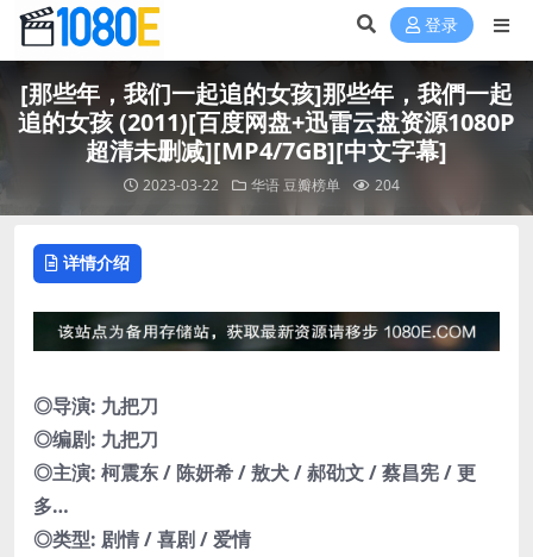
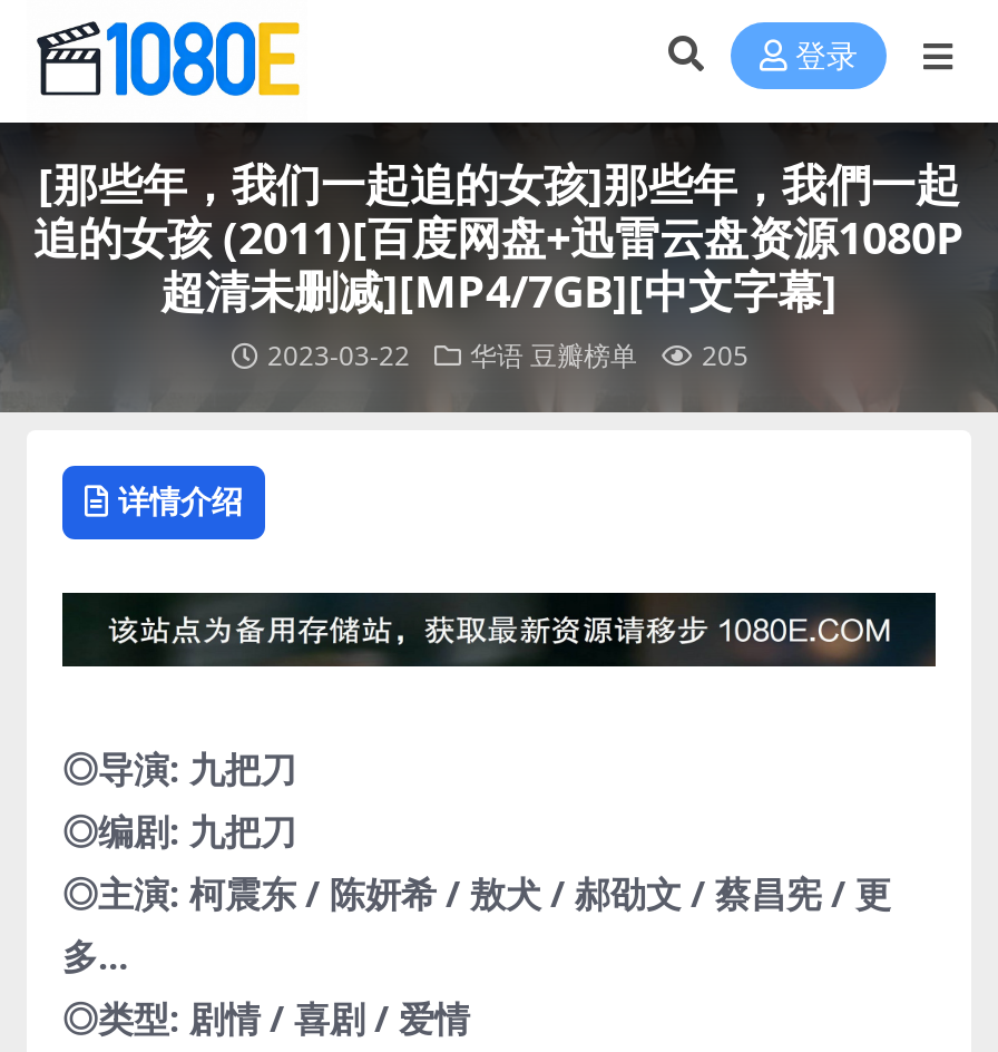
[143,175,400,195] 2023-03-22 华语 豆瓣榜单 204 -> [267,337,749,374] 2023-03-22 华语 豆瓣榜单 205

